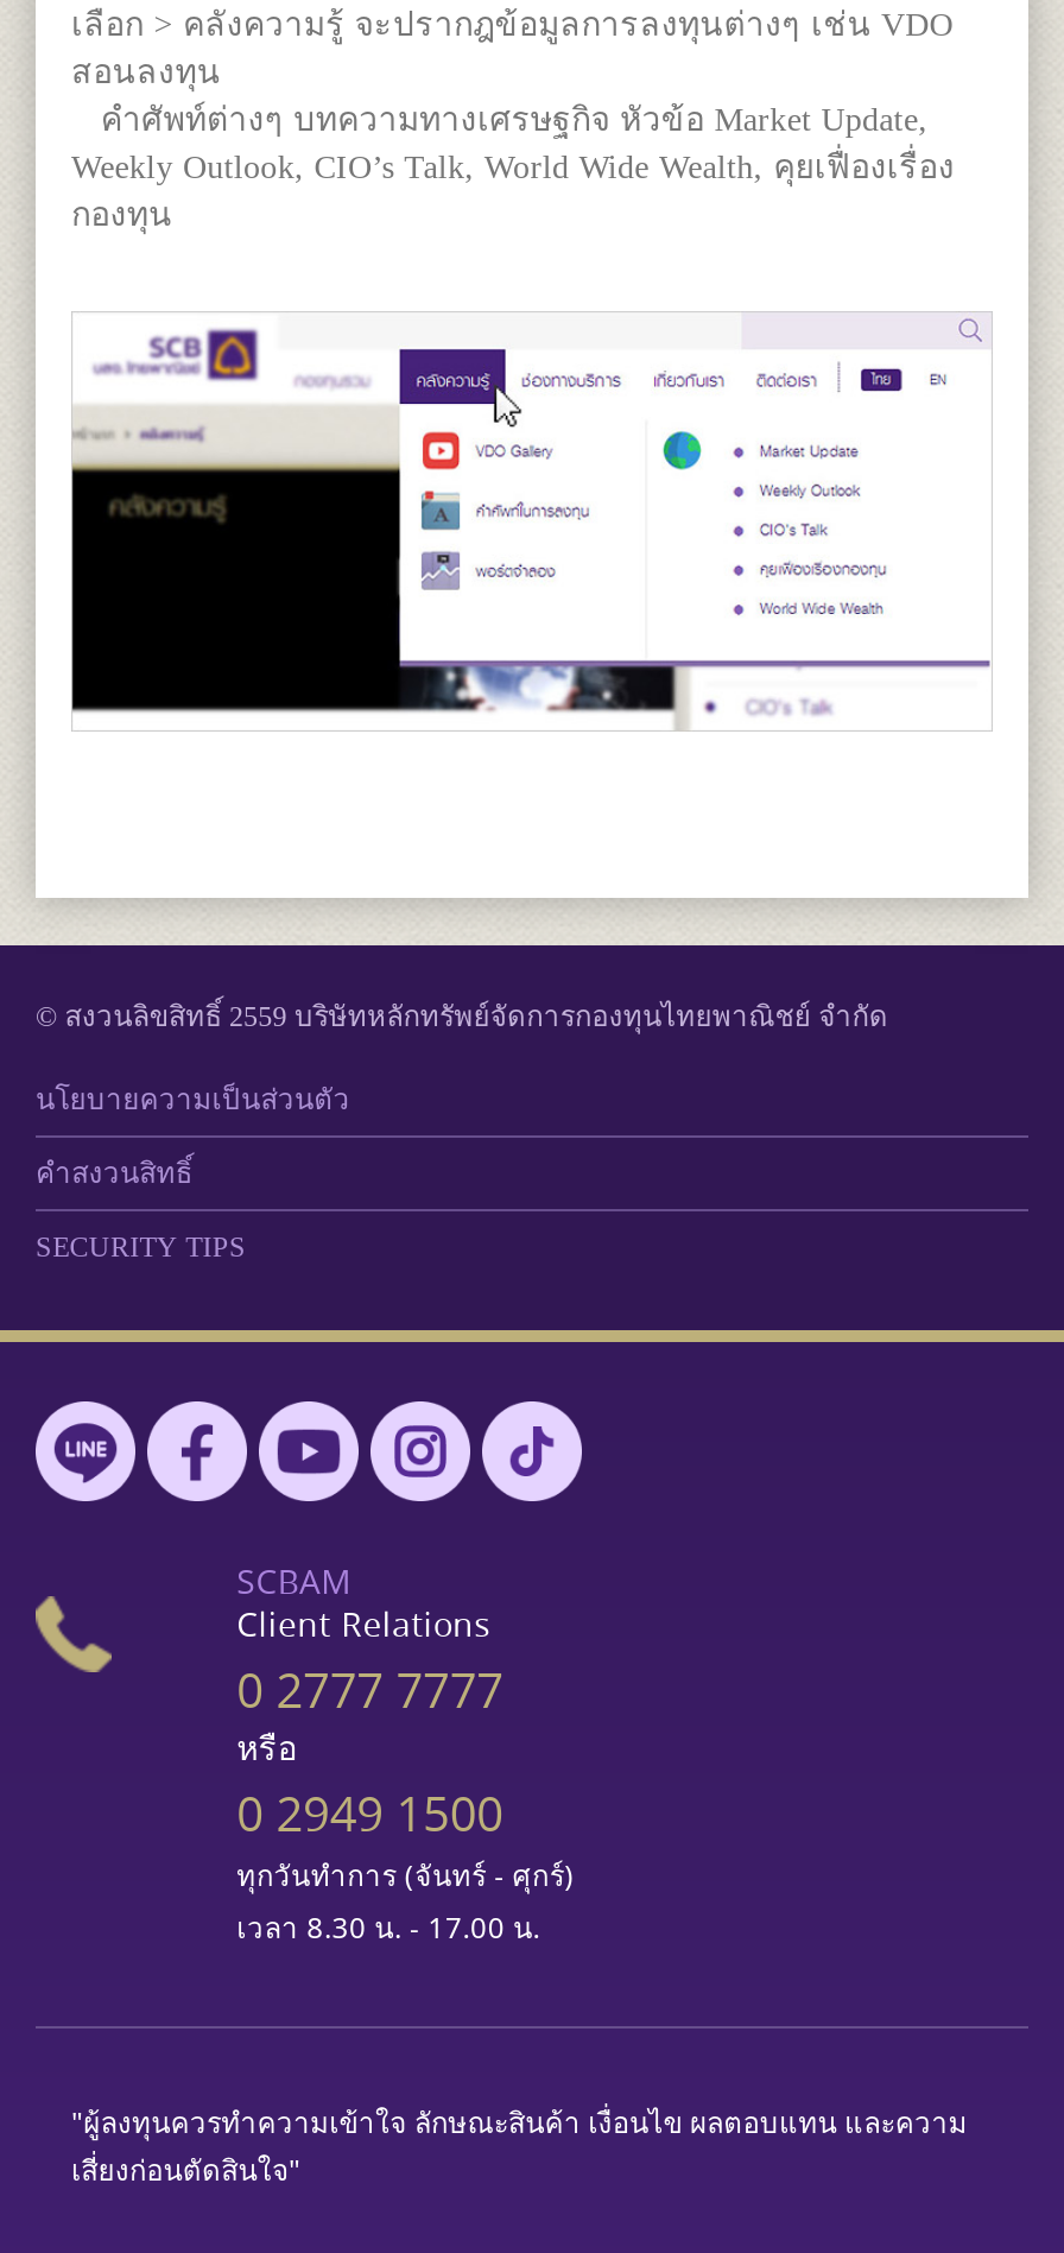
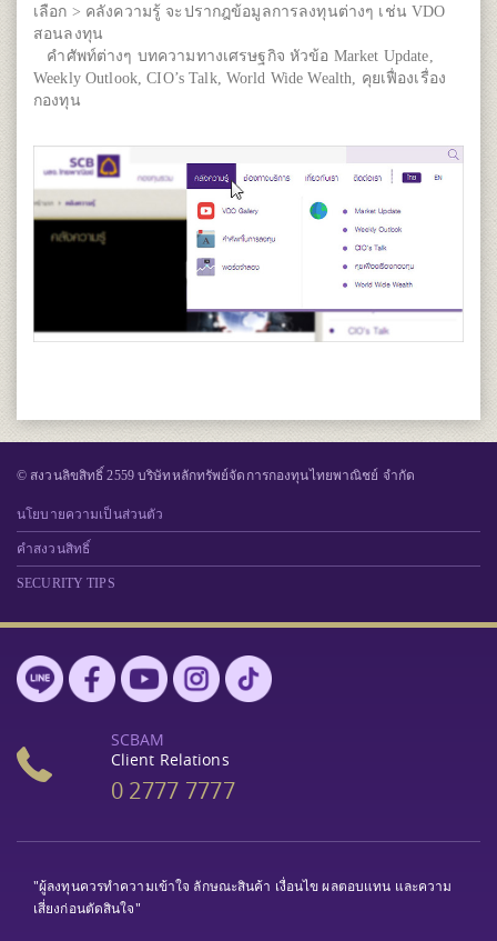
[237,1723,575,1947] หรือ | 0 2949 1500 | ทุกวันทำการ (จันทร์ - ศุกร์) | เวลา 8.30 น. - 17.00 น. -> none

